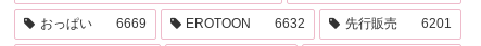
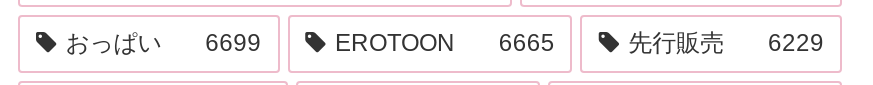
[40,16,146,31] おっぱい 6669 -> [66,29,261,57] おっぱい 6699
[186,16,305,31] EROTOON 6632 -> [335,29,555,57] EROTOON 6665
[345,16,452,31] 先行販売 6201 -> [628,29,824,57] 先行販売 6229

